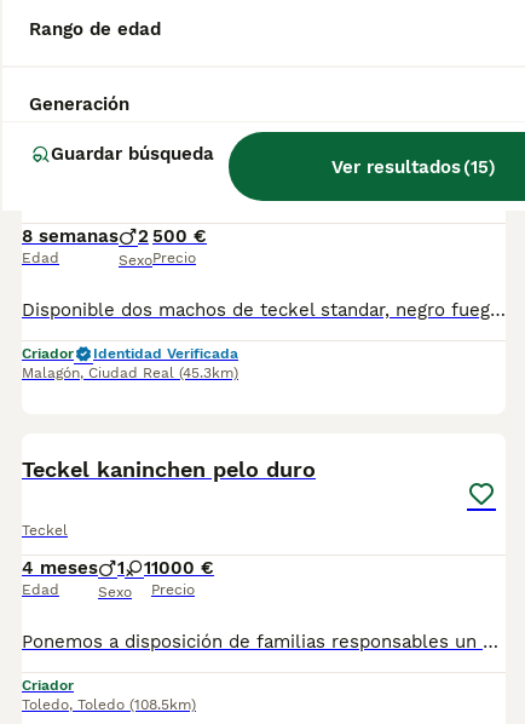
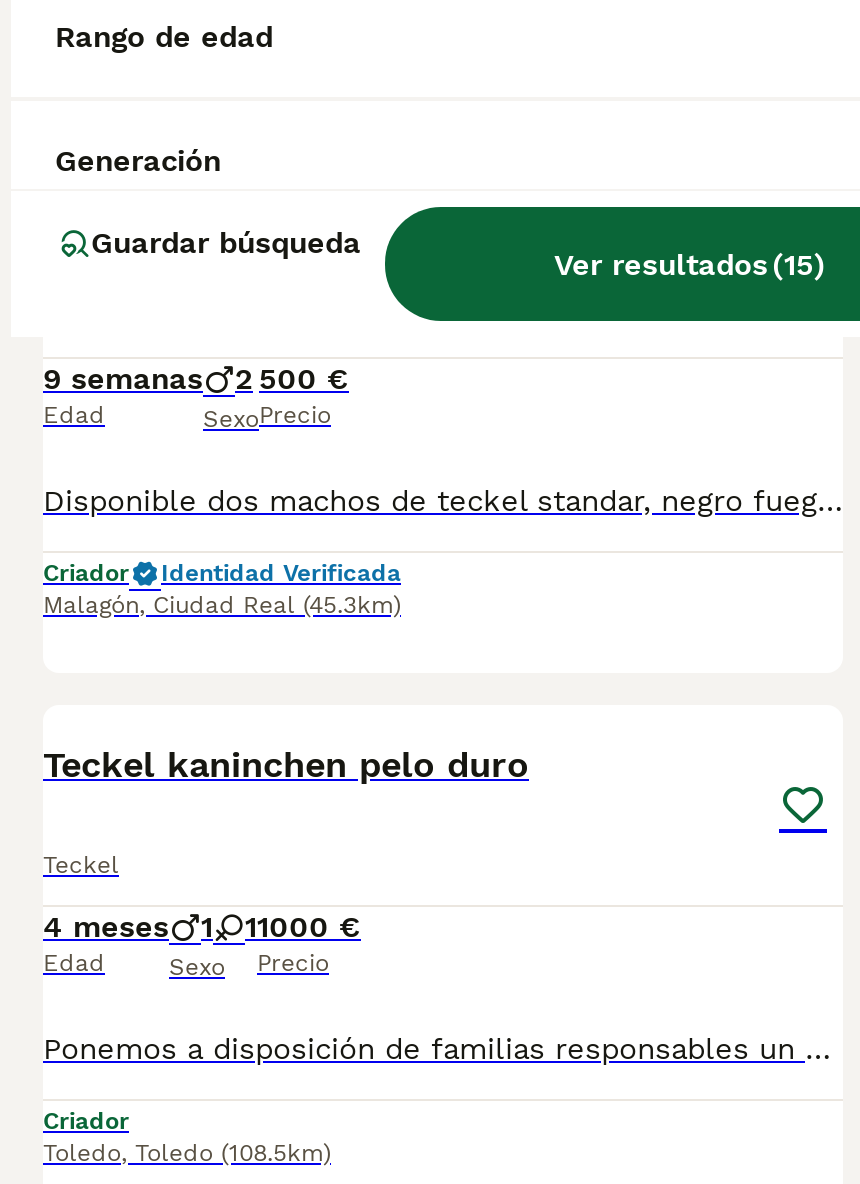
[22,225,207,247] 8 semanas 2 500 € -> [43,361,349,397] 9 semanas 2 500 €

